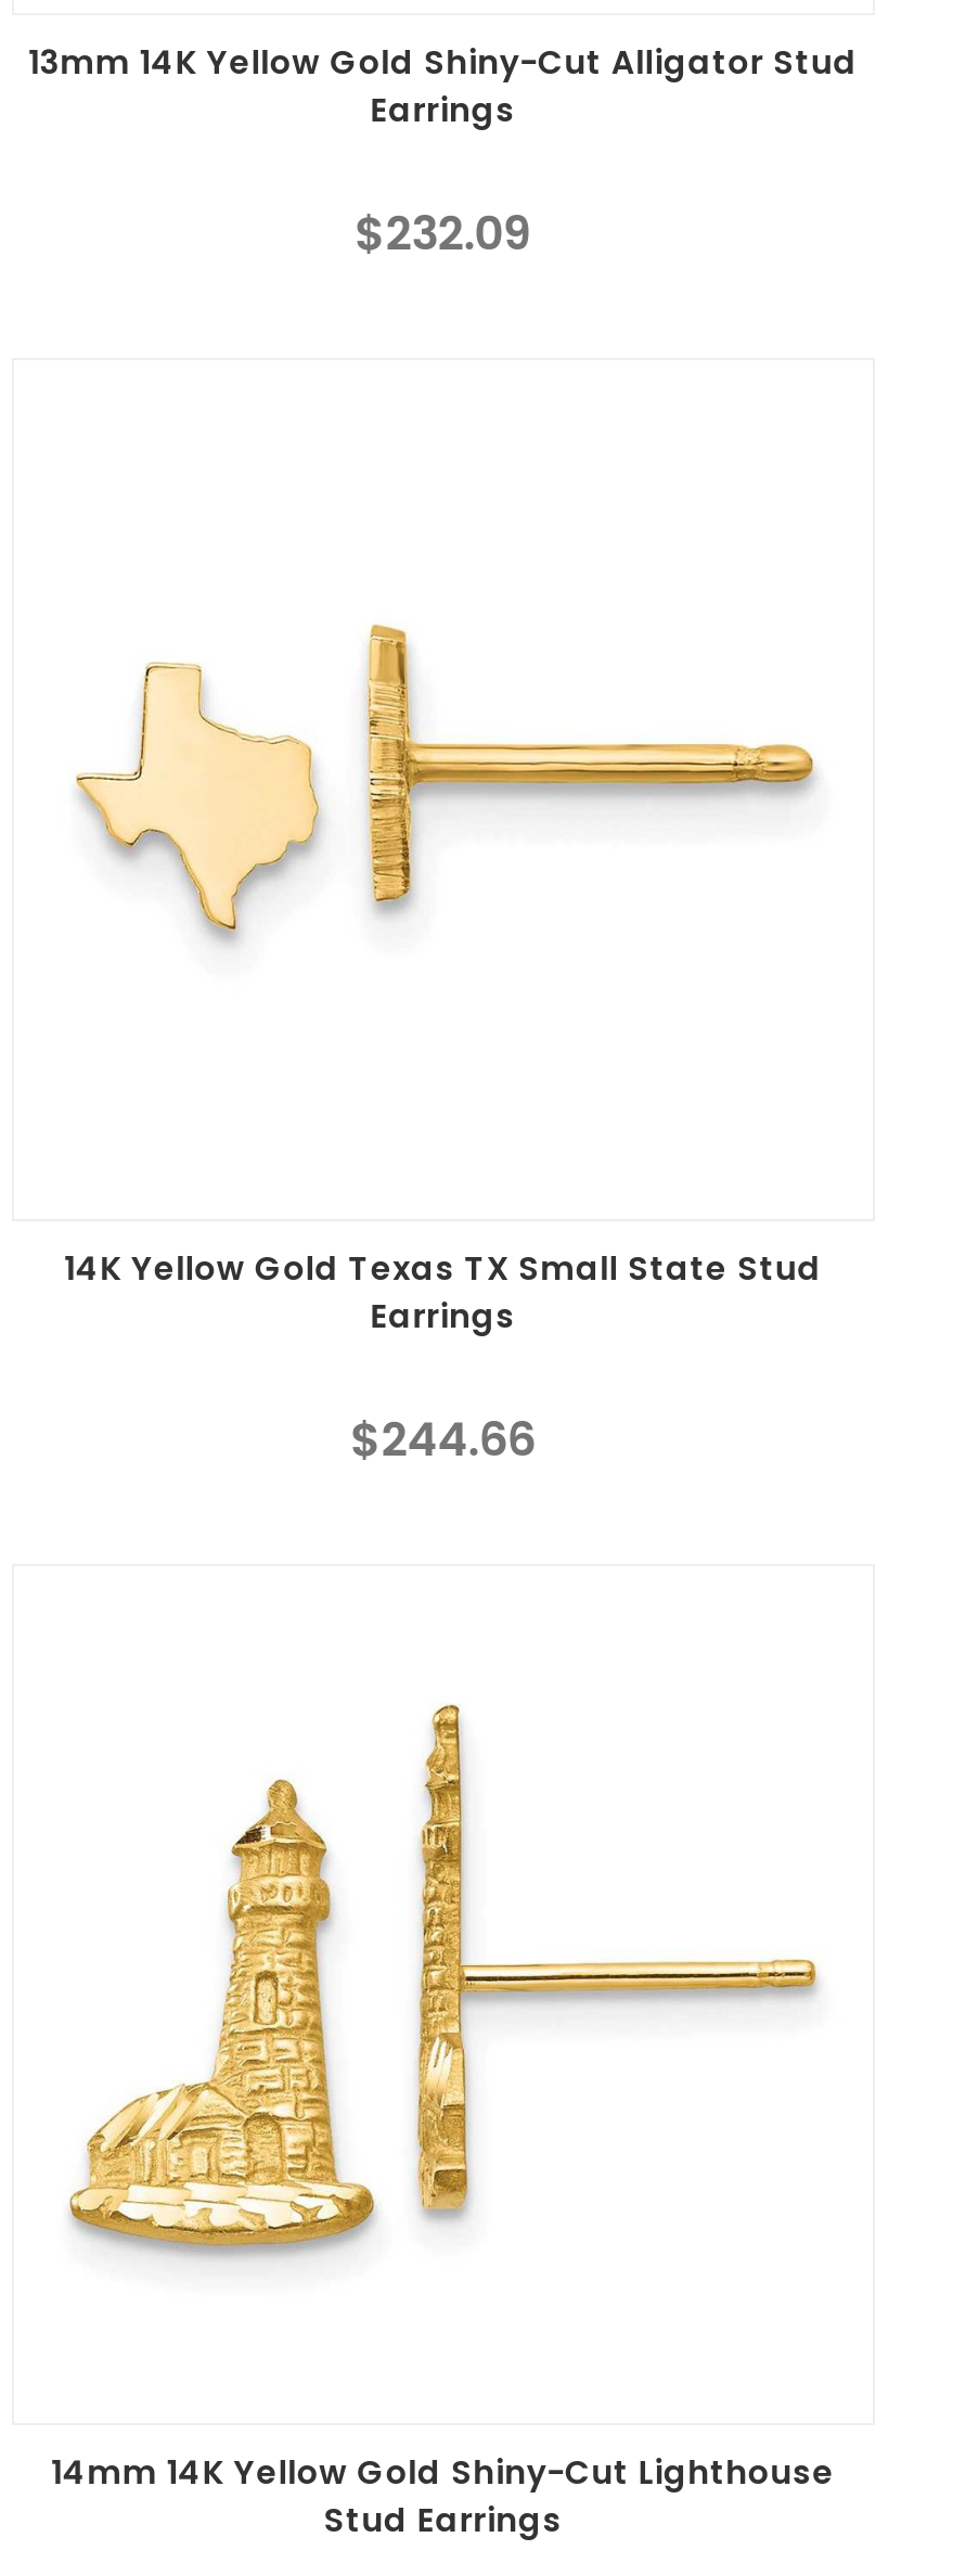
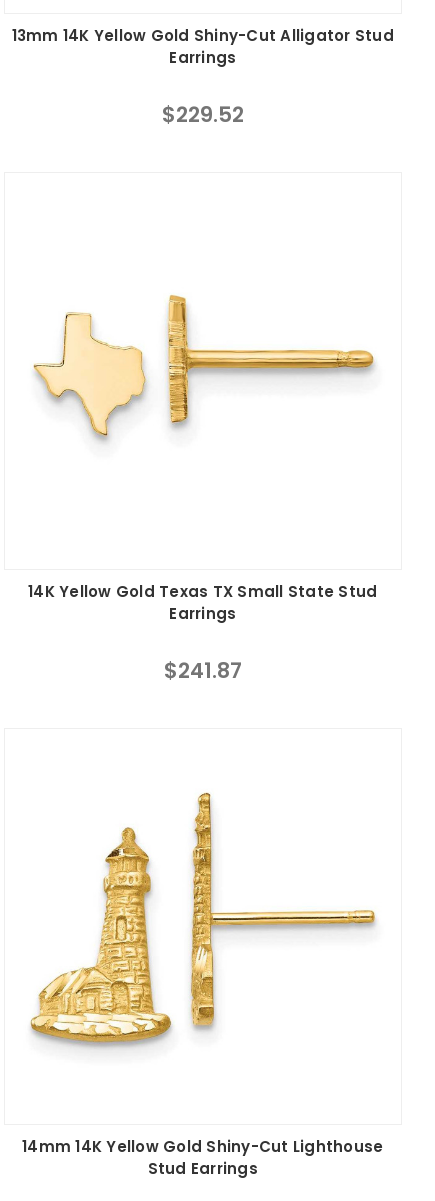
[355,202,531,265] $232.09 -> [162,100,244,129] $229.52
[351,1407,535,1470] $244.66 -> [164,656,242,685] $241.87

